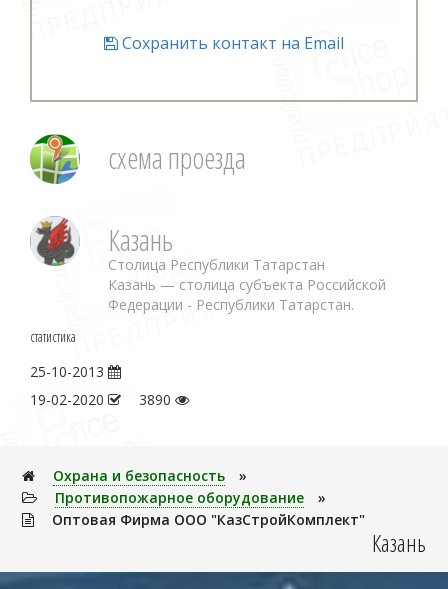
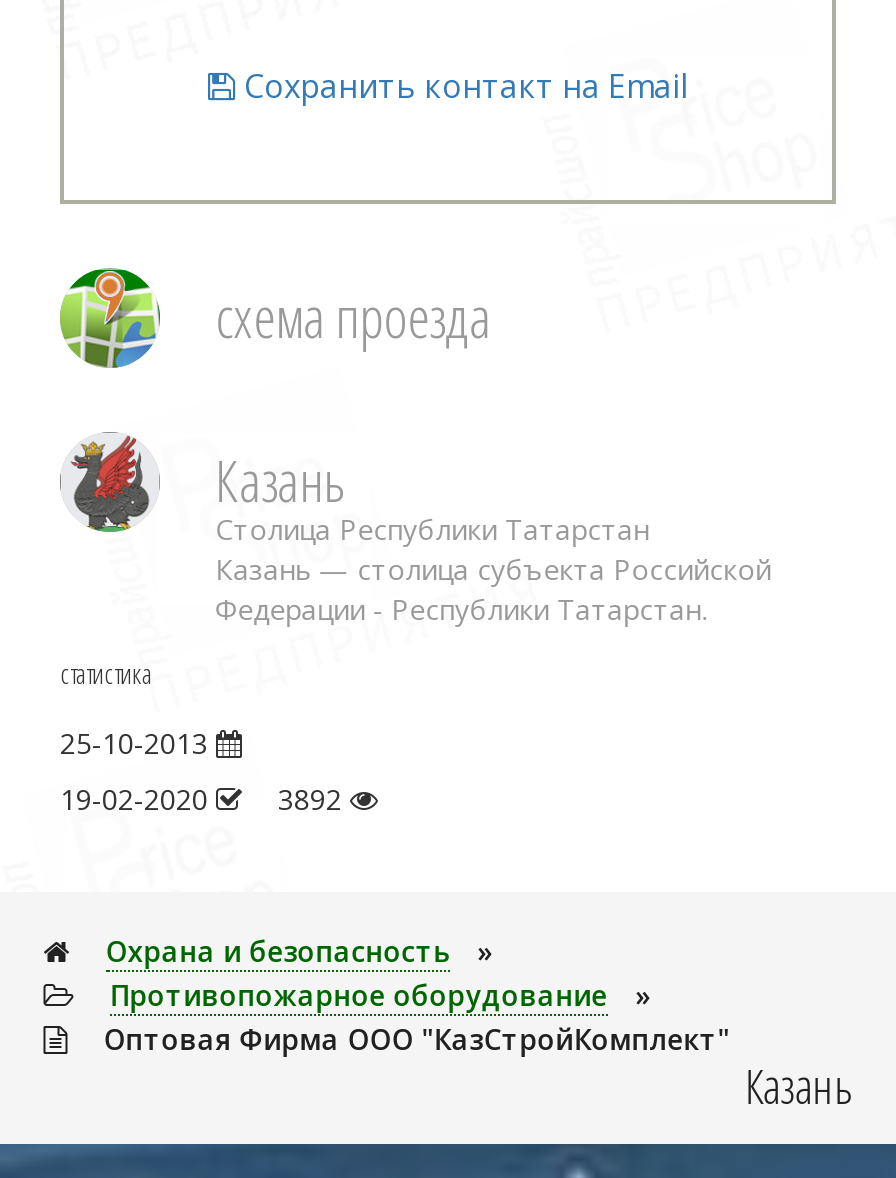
[30,390,175,409] 19-02-2020 3890 -> [60,780,350,818] 19-02-2020 3892

